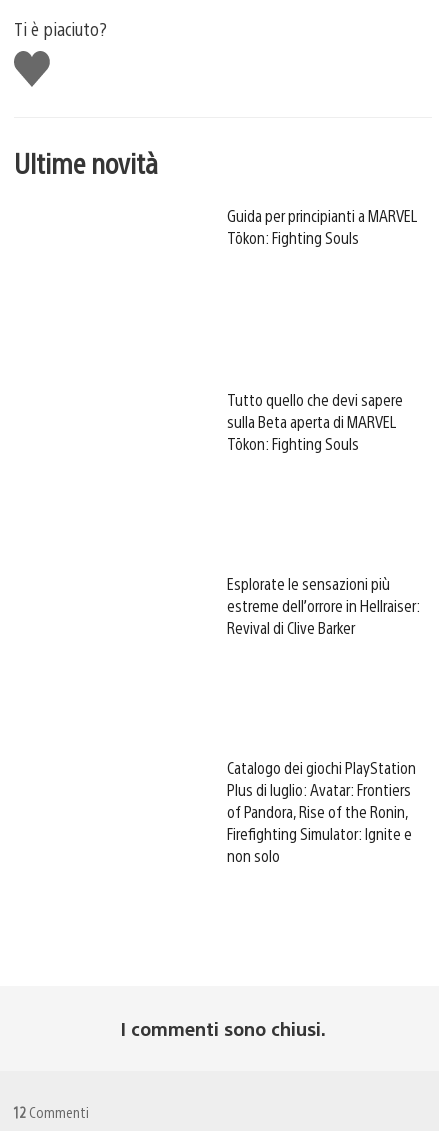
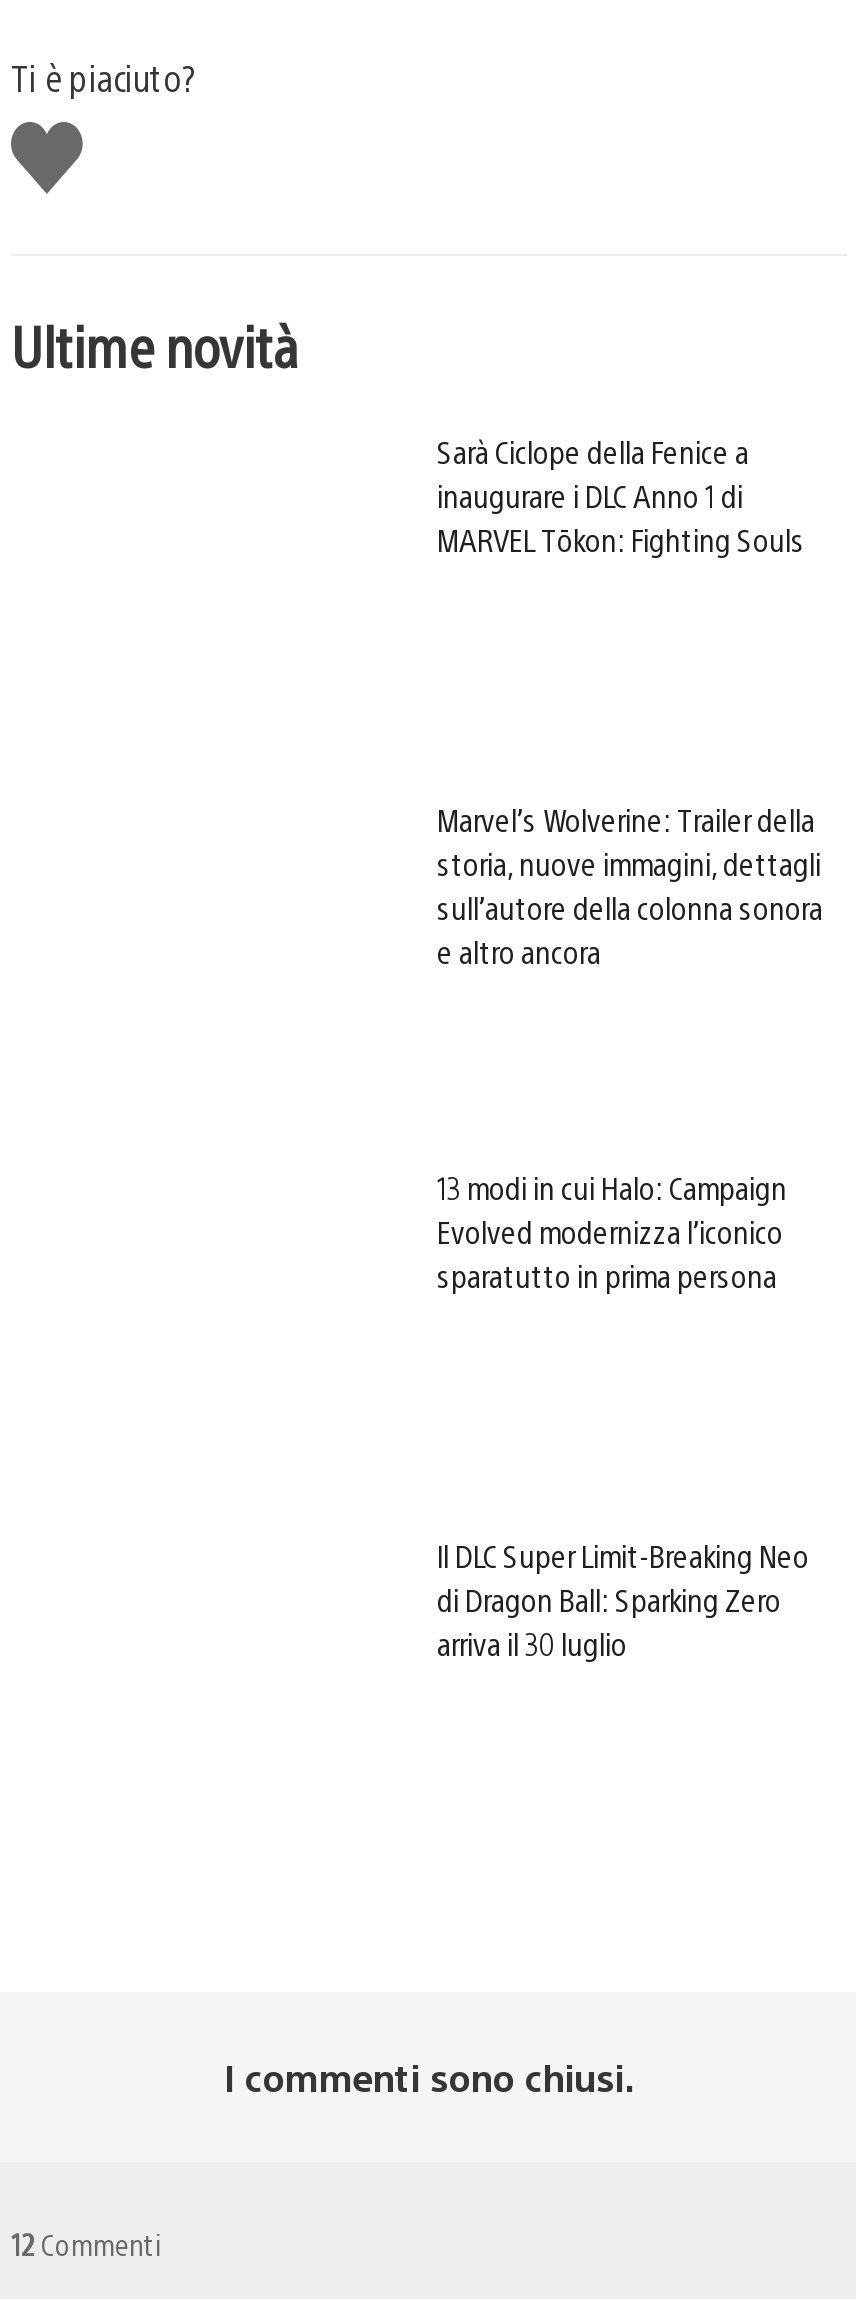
[227,205,417,248] Guida per principianti a MARVEL | Tōkon: Fighting Souls -> [437,430,805,560] Sarà Ciclope della Fenice a | inaugurare i DLC Anno 1 di | MARVEL Tōkon: Fighting Souls
[227,389,403,454] Tutto quello che devi sapere | sulla Beta aperta di MARVEL | Tōkon: Fighting Souls -> [437,798,823,972] Marvel’s Wolverine: Trailer della | storia, nuove immagini, dettagli | sull’autore della colonna sonora | e altro ancora
[227,573,420,638] Esplorate le sensazioni più | estreme dell’orrore in Hellraiser: | Revival di Clive Barker -> [437,1166,787,1296] 13 modi in cui Halo: Campaign | Evolved modernizza l’iconico | sparatutto in prima persona
[227,757,416,866] Catalogo dei giochi PlayStation | Plus di luglio: Avatar: Frontiers | of Pandora, Rise of the Ronin, | Firefighting Simulator: Ignite e | non solo -> [437,1534,809,1664] Il DLC Super Limit-Breaking Neo | di Dragon Ball: Sparking Zero | arriva il 30 luglio

